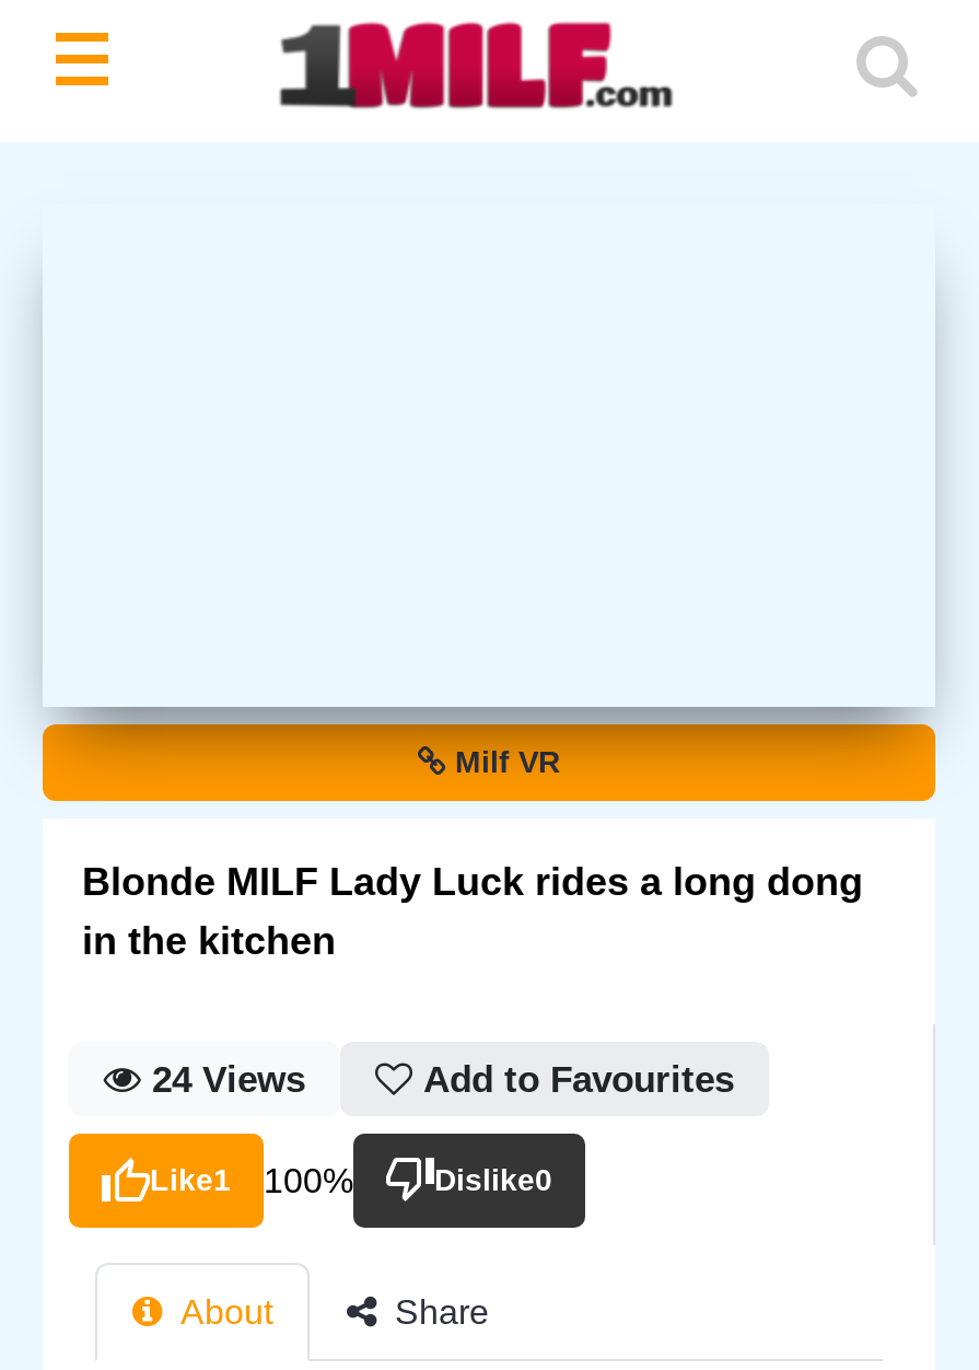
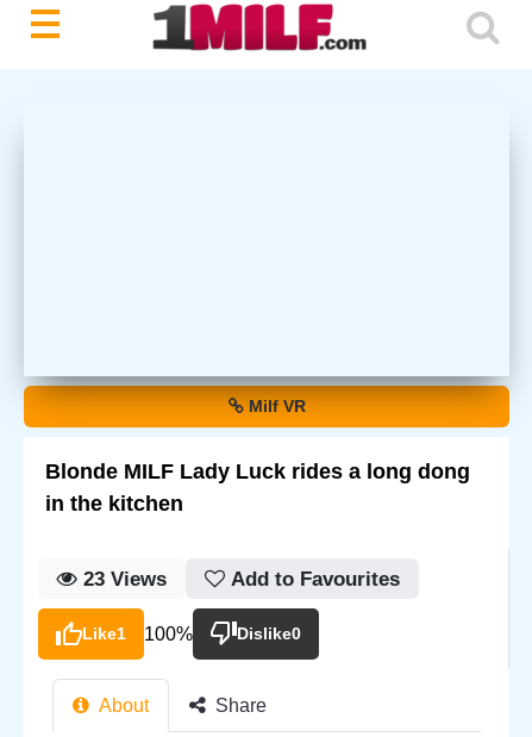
[141,1058,305,1100] 24 Views -> [77,567,167,590] 23 Views

